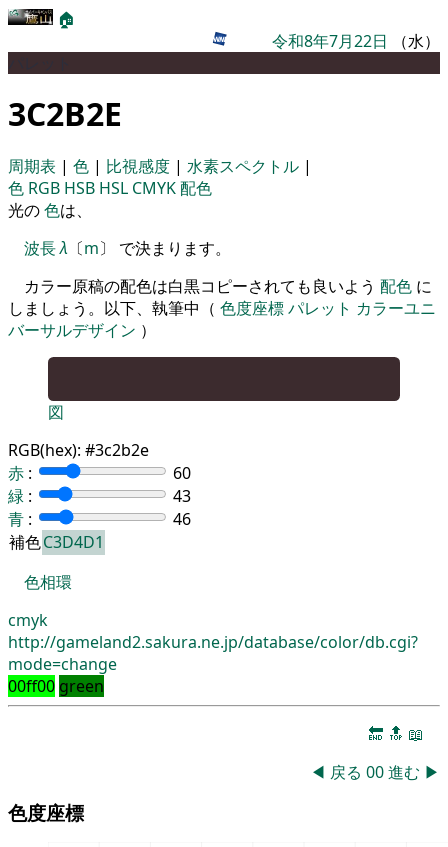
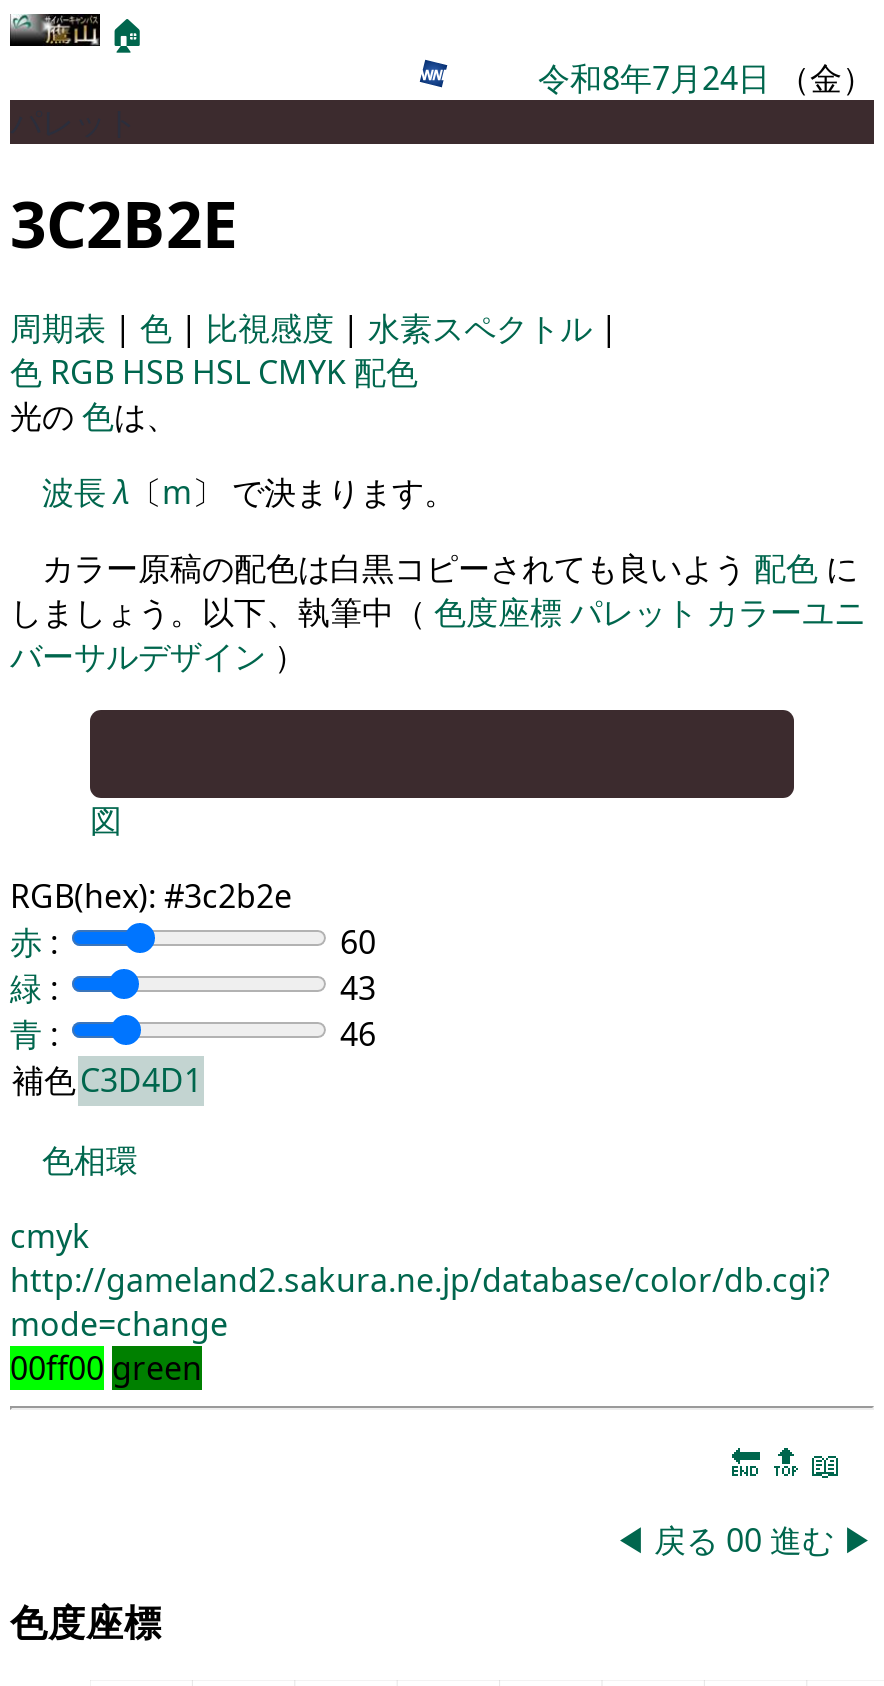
[272,30,440,52] 令和8年7月22日（水） -> [538,56,874,100] 令和8年7月24日（金）

